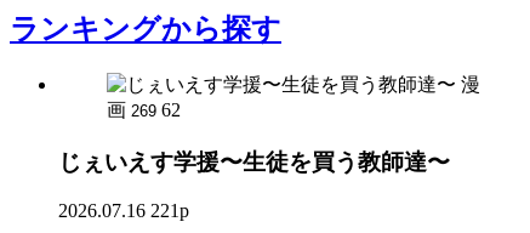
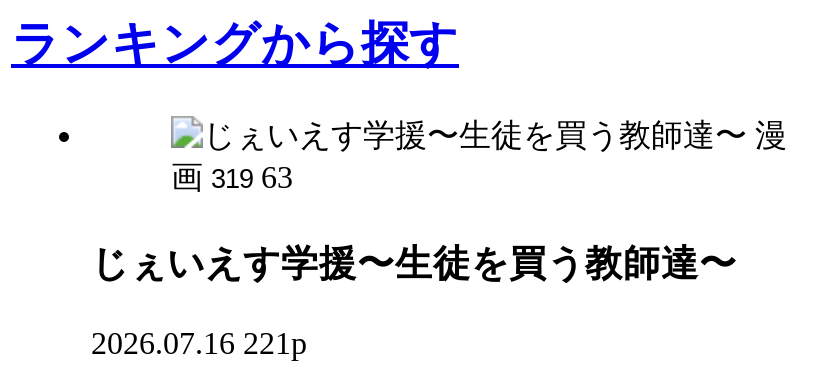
[107,100,181,120] 画 269 62 -> [171,160,293,194] 画 319 63

